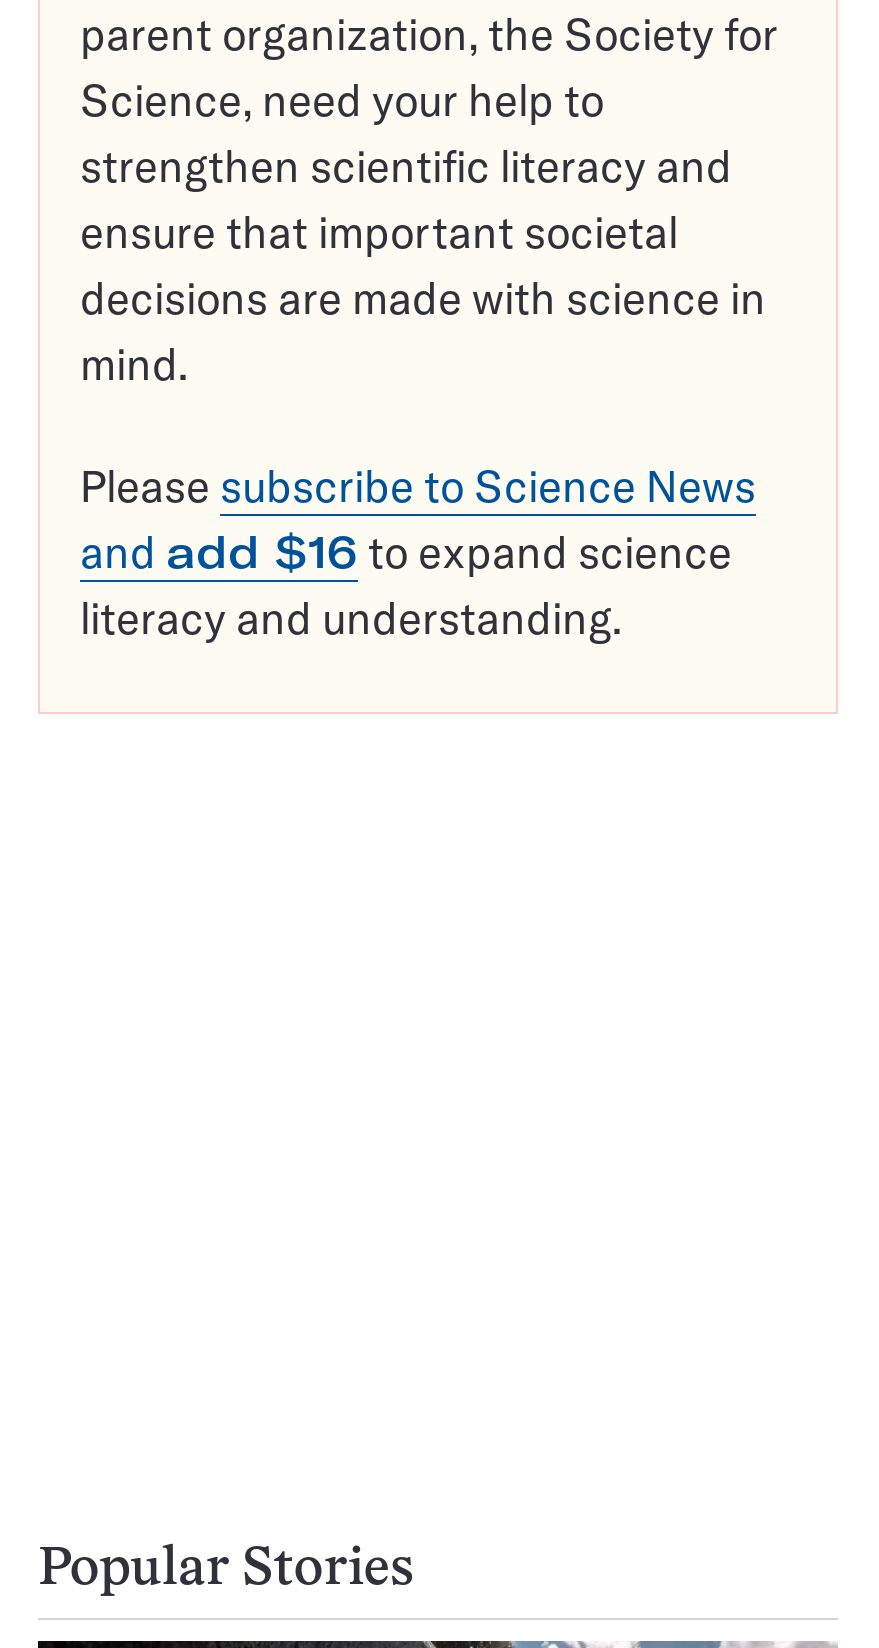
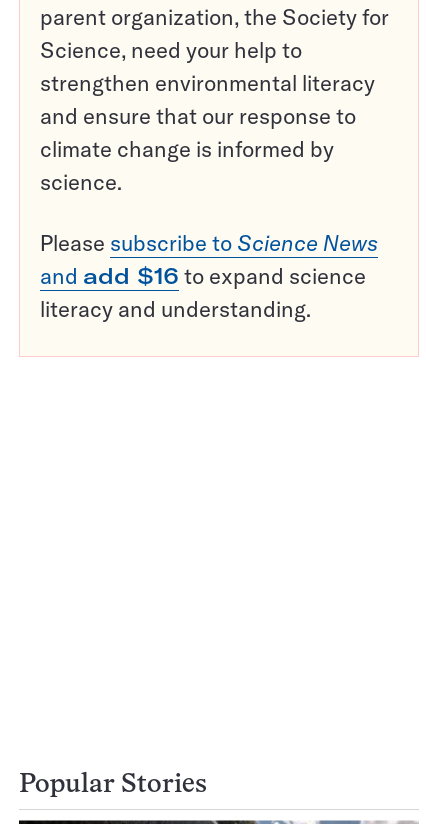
[80,139,766,393] strengthen scientific literacy and | ensure that important societal | decisions are made with science in | mind. -> [40,69,375,196] strengthen environmental literacy | and ensure that our response to | climate change is informed by | science.

